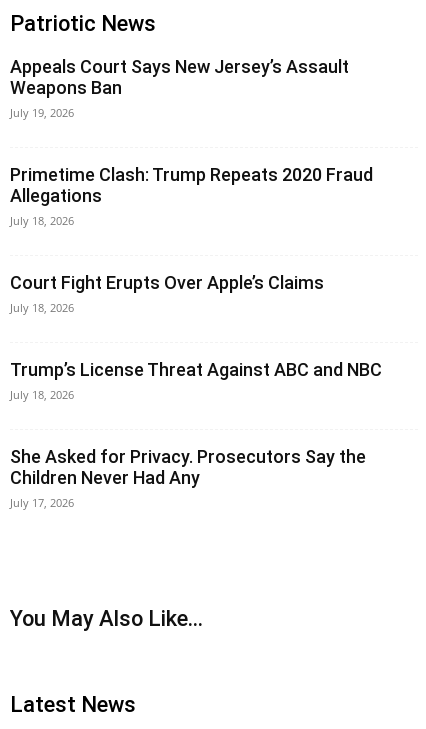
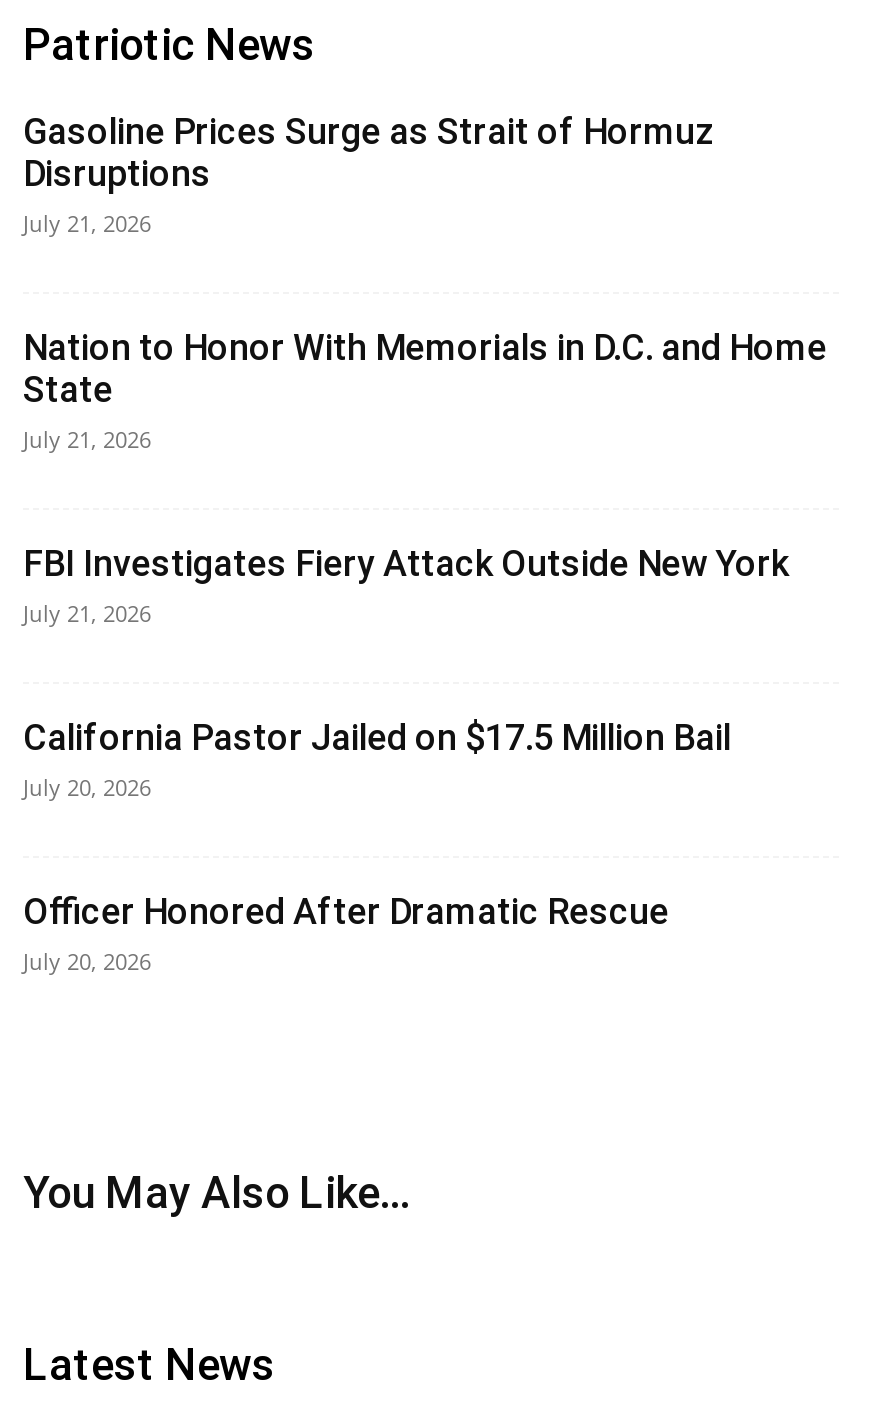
[10,55,349,119] Appeals Court Says New Jersey’s Assault | Weapons Ban | July 19, 2026 -> [23,109,713,237] Gasoline Prices Surge as Strait of Hormuz | Disruptions | July 21, 2026
[10,163,373,227] Primetime Clash: Trump Repeats 2020 Fraud | Allegations | July 18, 2026 -> [23,325,827,453] Nation to Honor With Memorials in D.C. and Home | State | July 21, 2026
[10,271,324,314] Court Fight Erupts Over Apple’s Claims | July 18, 2026 -> [23,541,789,627] FBI Investigates Fiery Attack Outside New York | July 21, 2026
[10,358,382,401] Trump’s License Threat Against ABC and NBC | July 18, 2026 -> [23,715,731,801] California Pastor Jailed on $17.5 Million Bail | July 20, 2026
[10,445,366,509] She Asked for Privacy. Prosecutors Say the | Children Never Had Any | July 17, 2026 -> [23,889,669,975] Officer Honored After Dramatic Rescue | July 20, 2026

